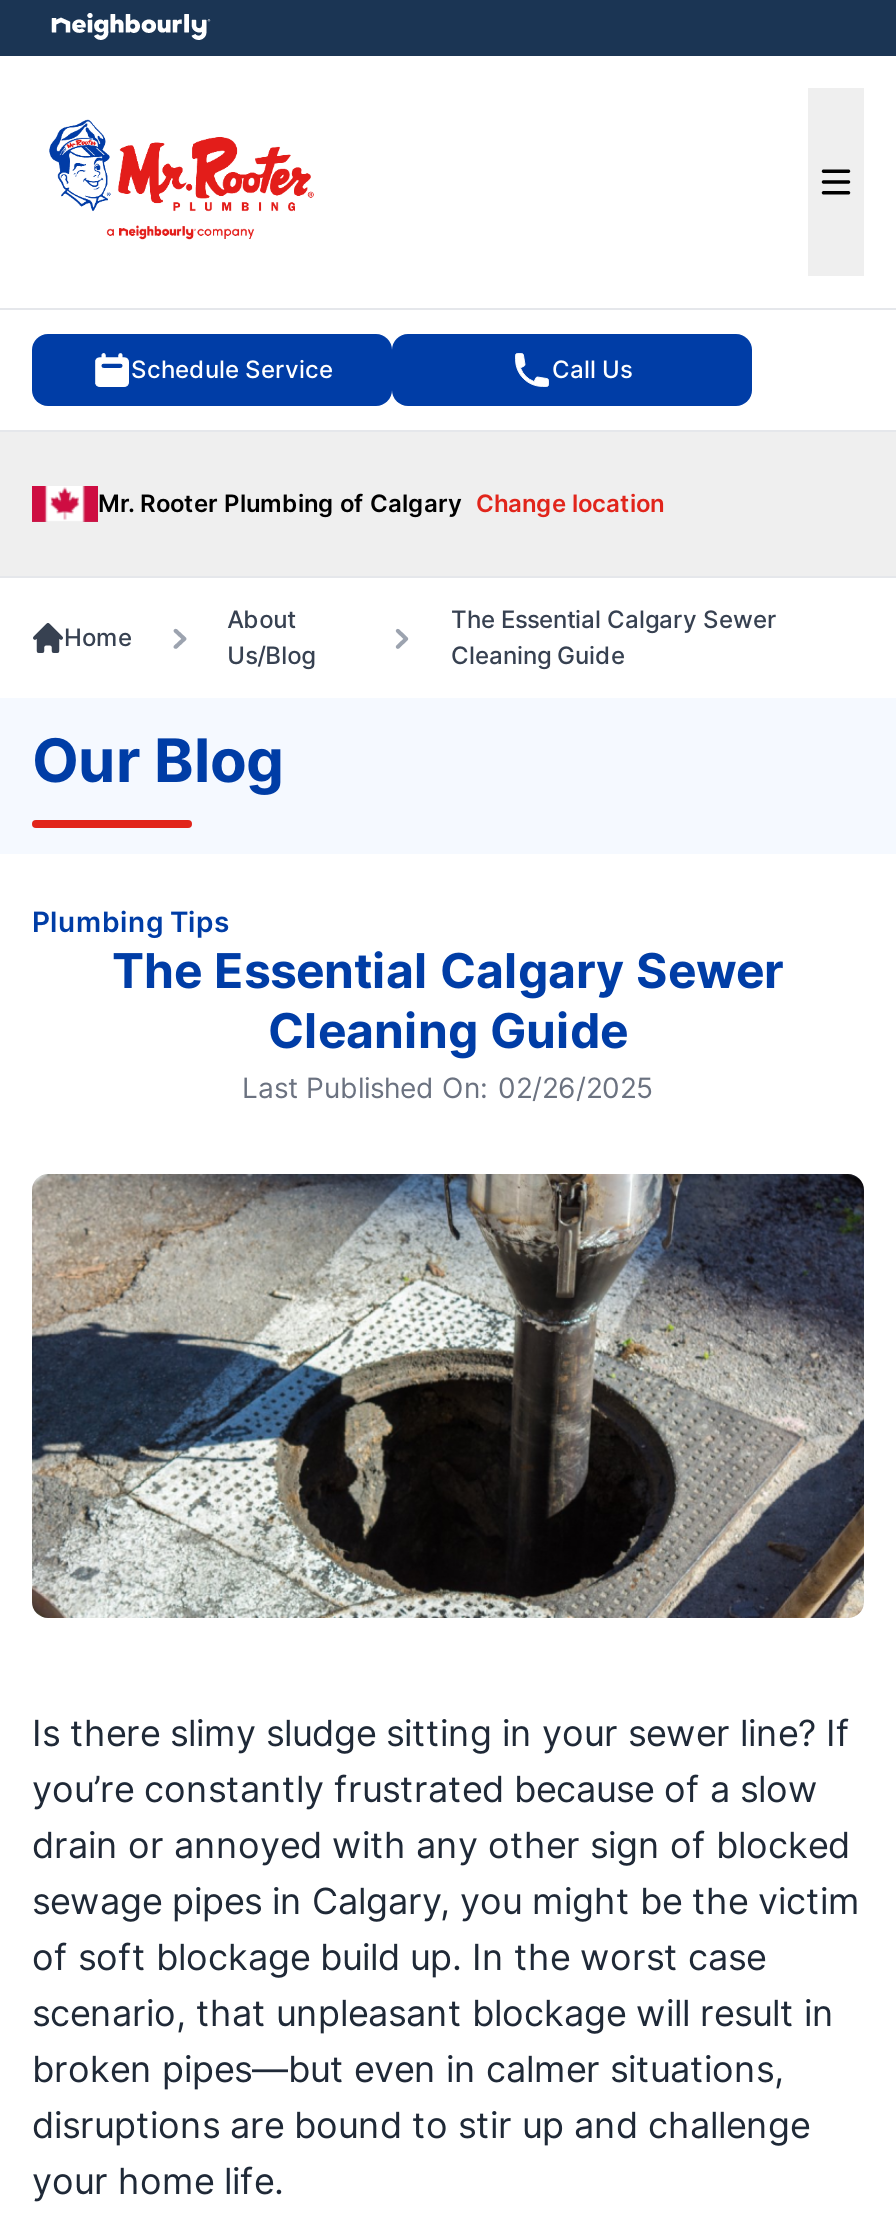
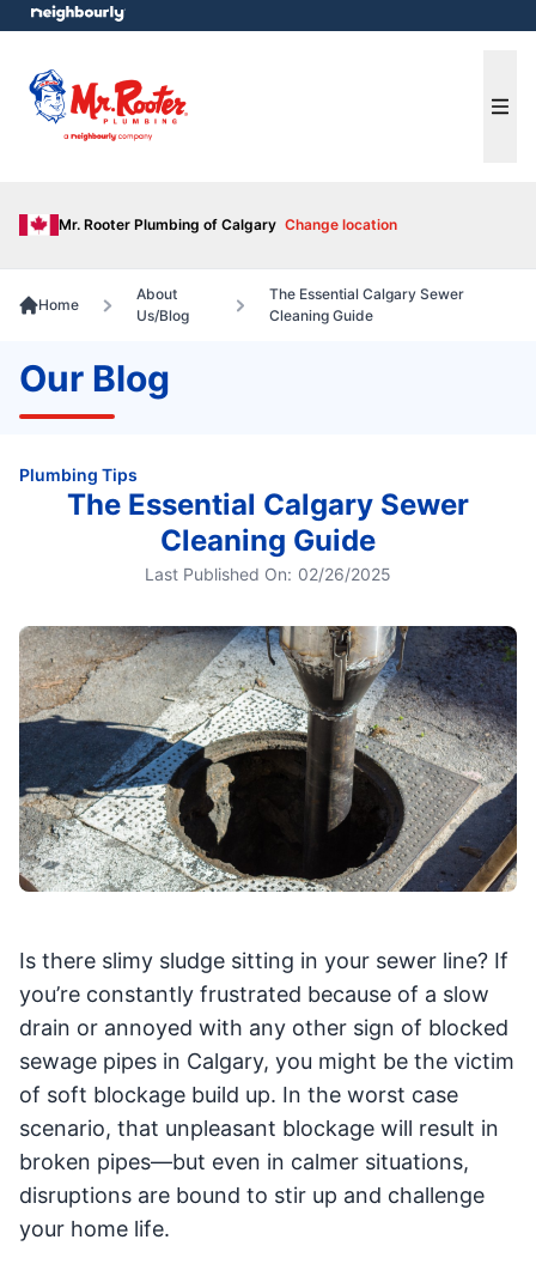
[131,354,632,384] Schedule Service | Call Us -> none

